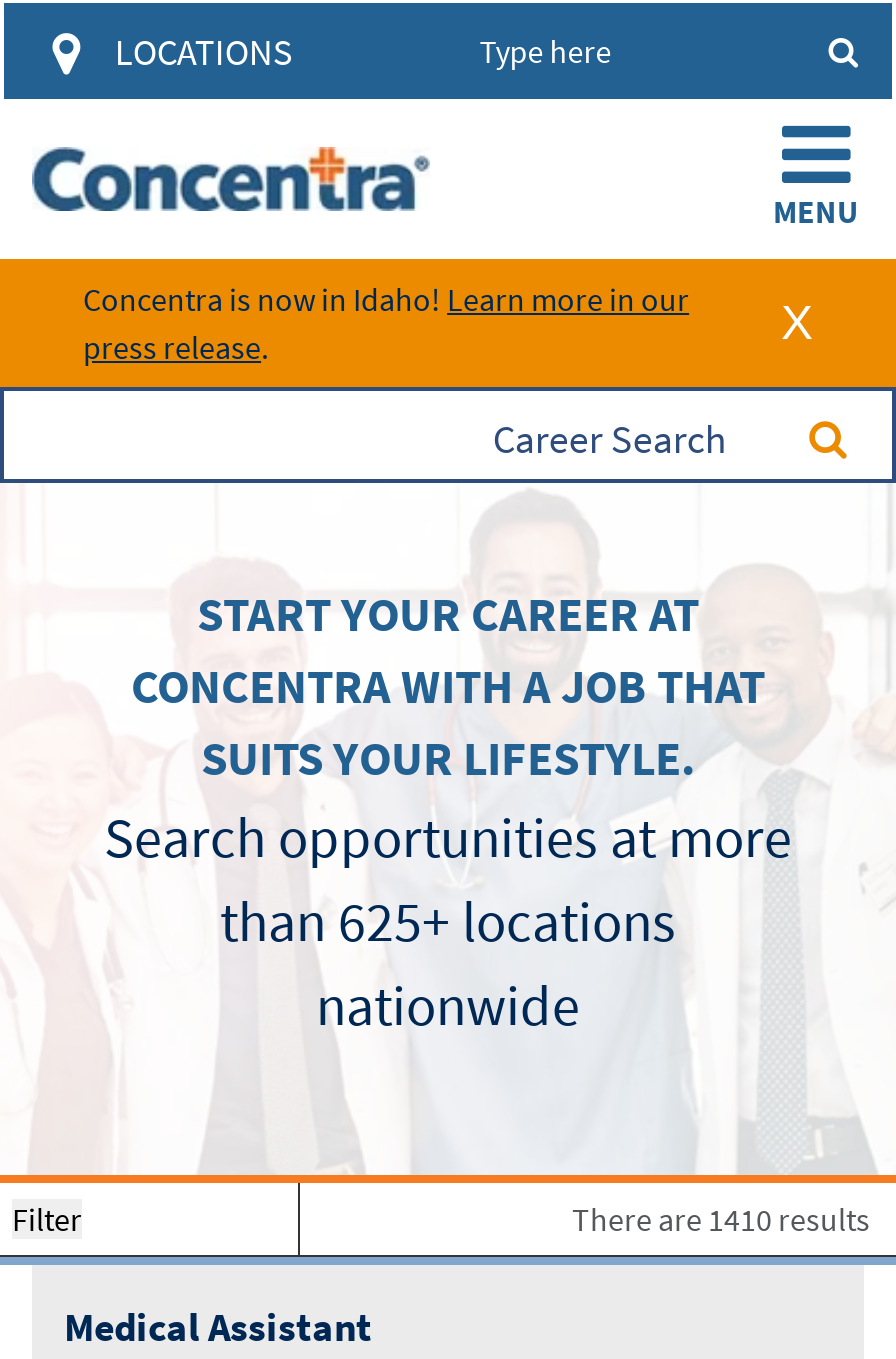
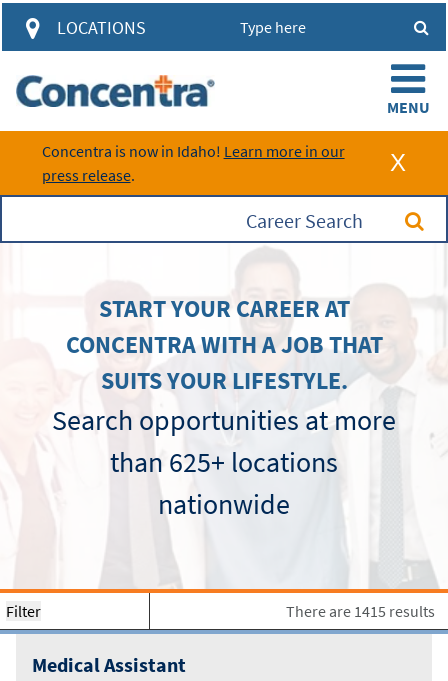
[572,1199,870,1239] There are 1410 results -> [286,601,435,621] There are 1415 results

